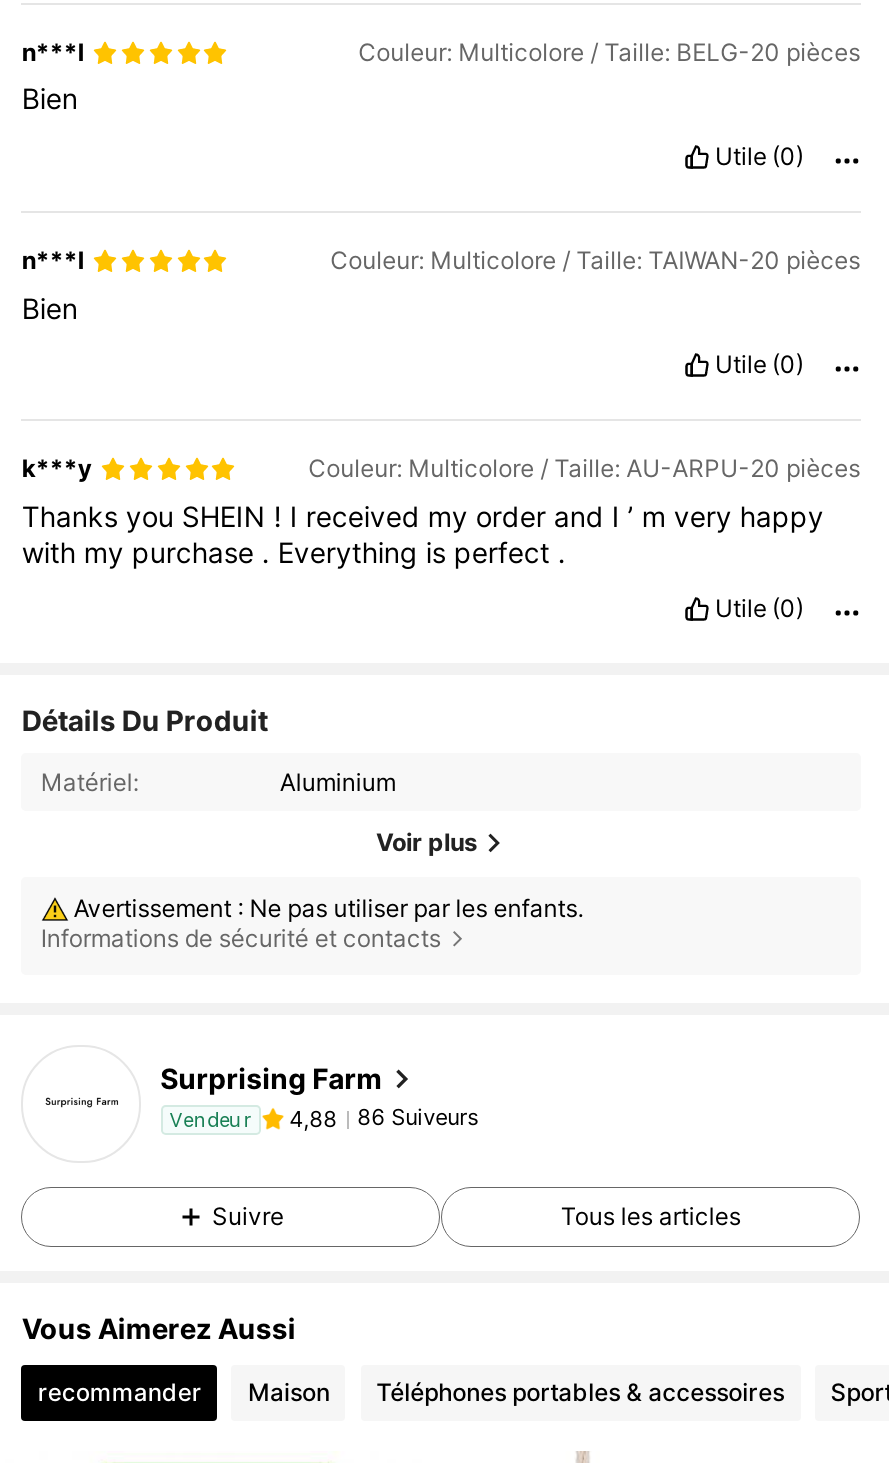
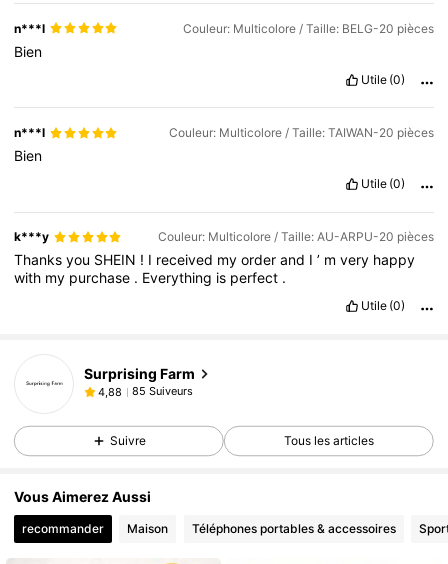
[22,703,589,954] Détails Du Produit | Matériel: | Aluminium | Voir plus | Avertissement : Ne pas utiliser par les enfants. | Informations de sécurité et contacts -> none
[169,1107,251,1131] Vendeur -> none
[357,1104,479,1132] 86 Suiveurs -> [132,384,193,398] 85 Suiveurs

